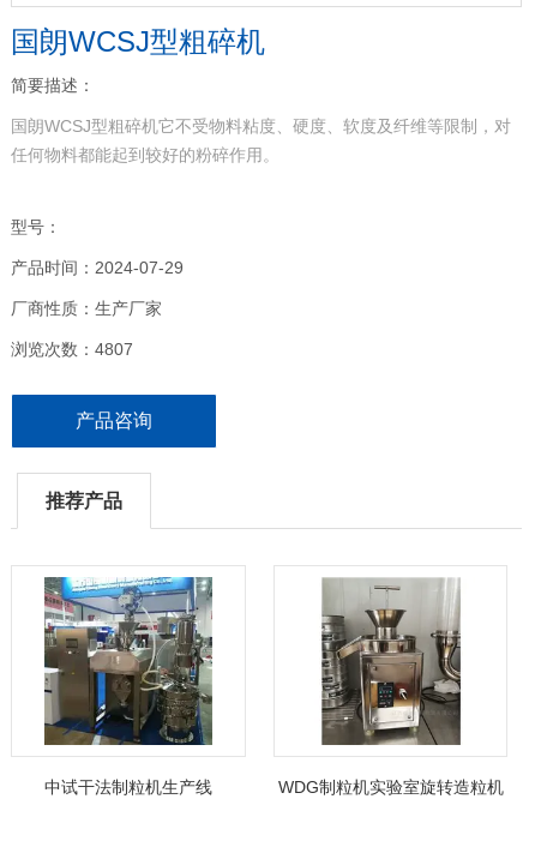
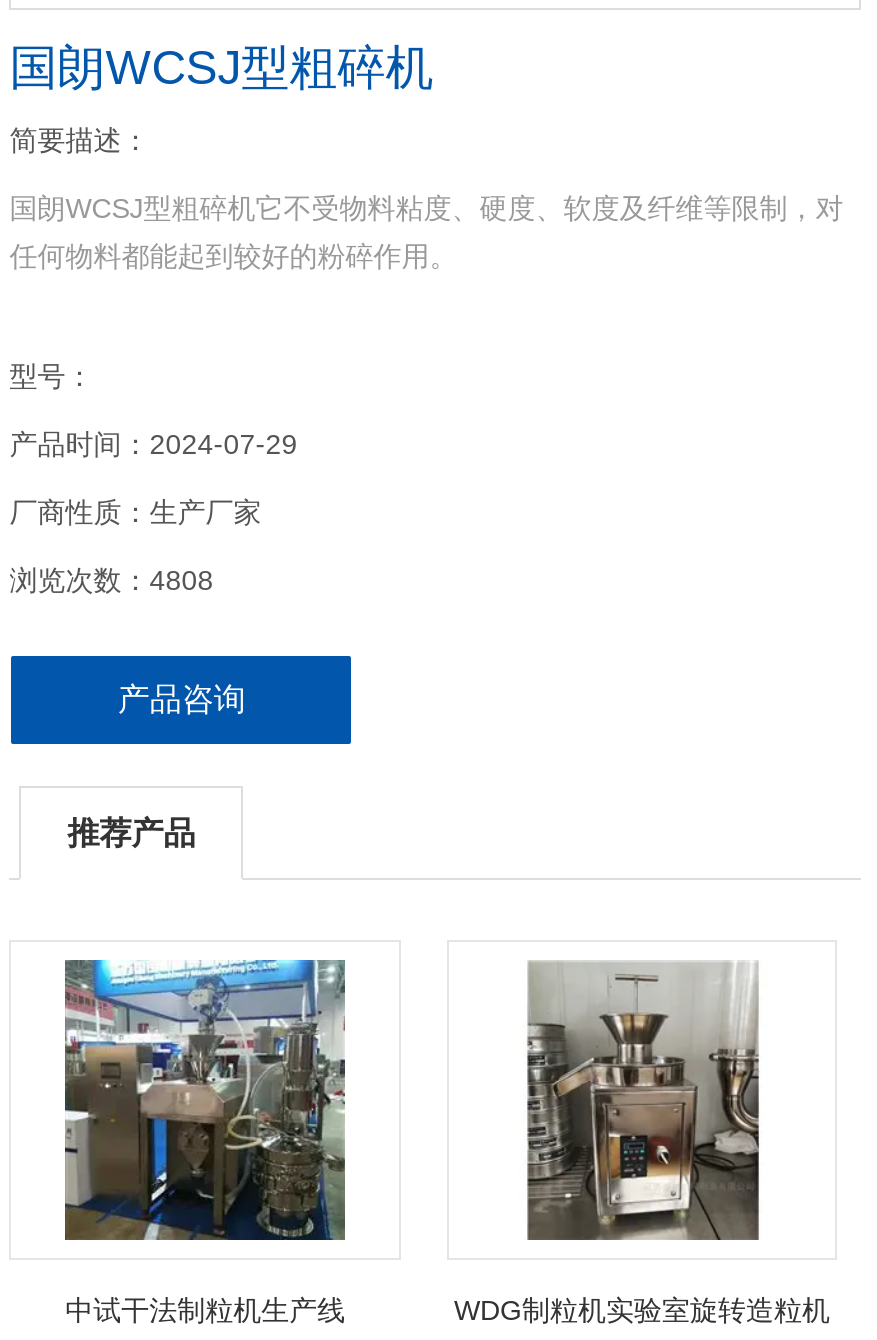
[11,340,133,359] 浏览次数：4807 -> [9,564,213,596] 浏览次数：4808

